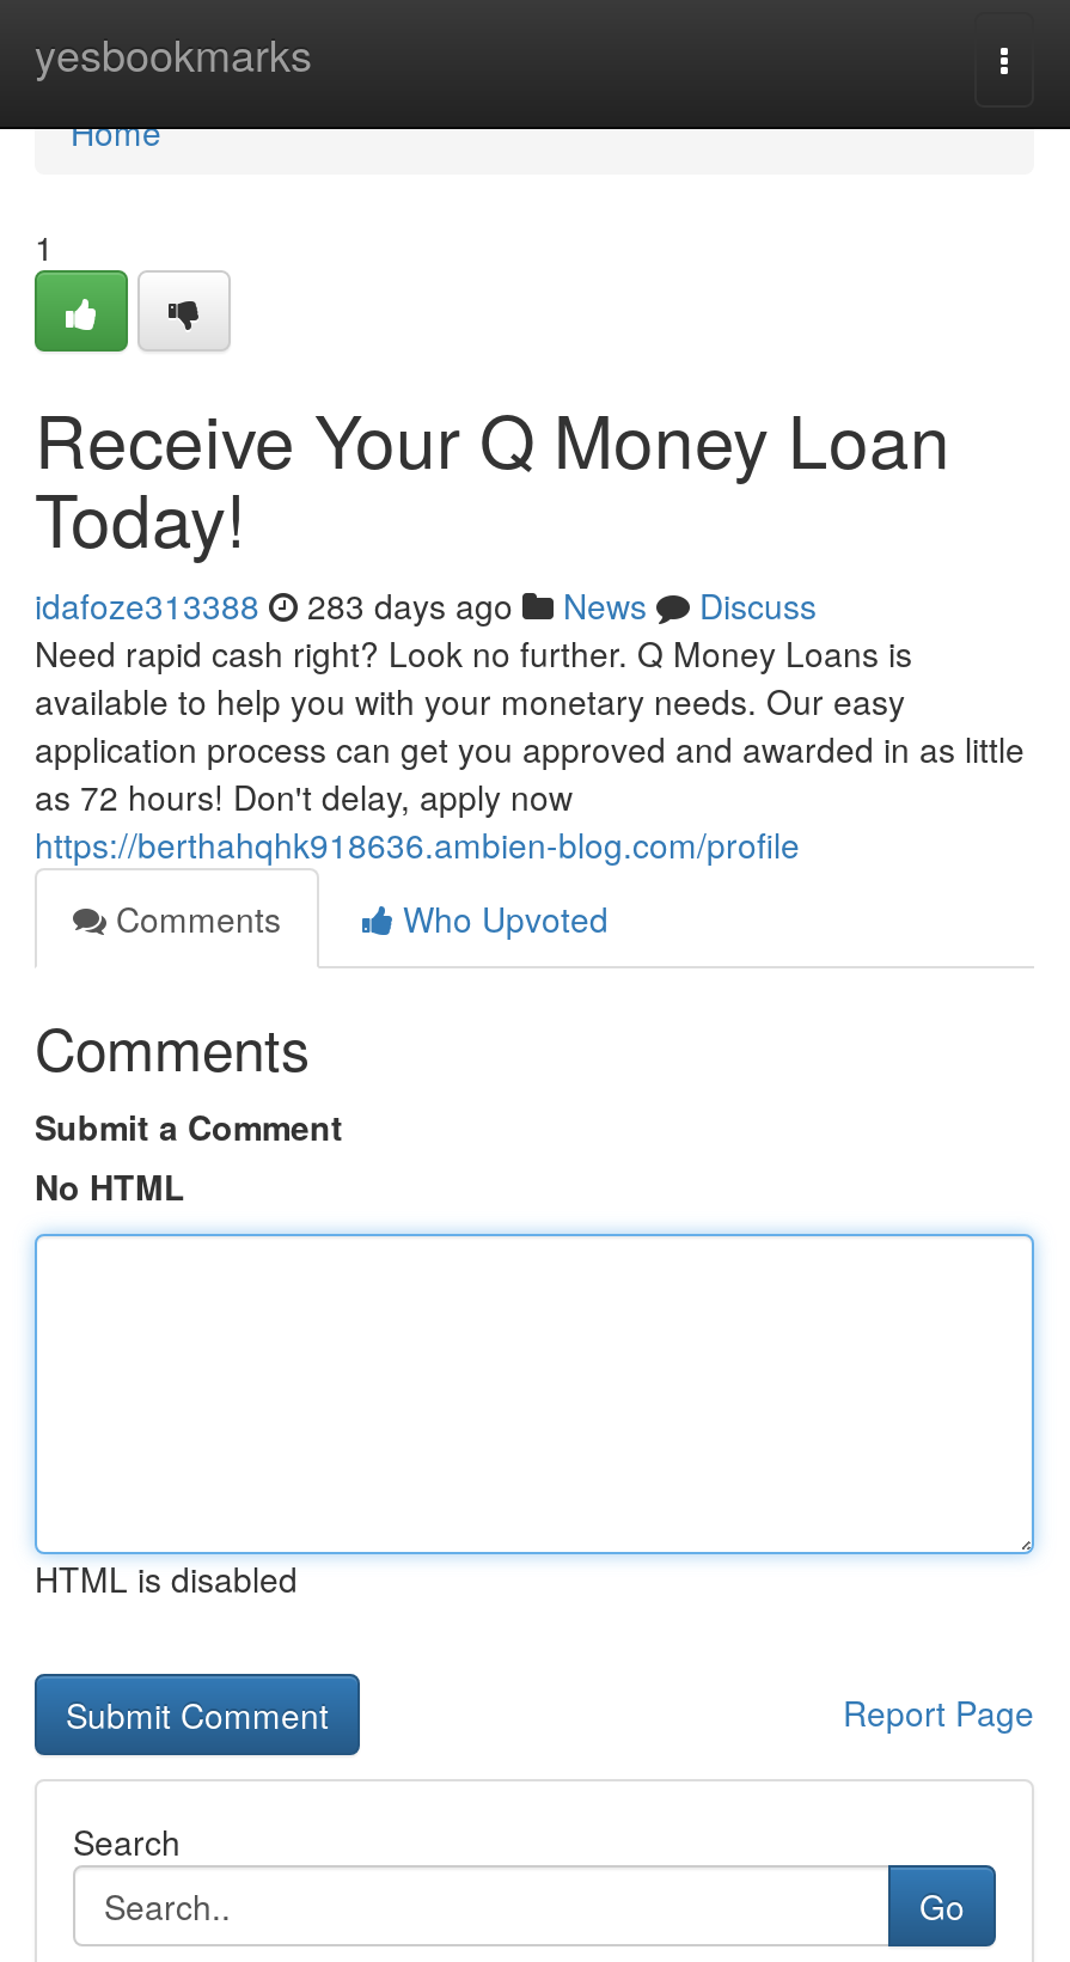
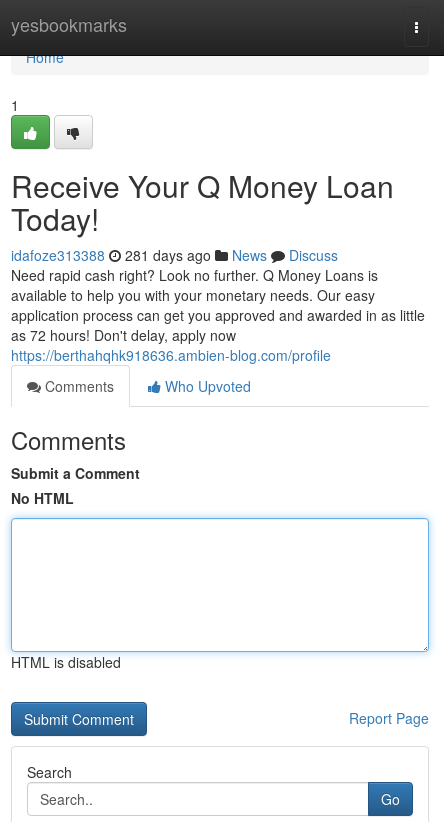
[35,581,817,629] idafoze313388 283 days ago News Discuss -> [11,245,338,265] idafoze313388 281 days ago News Discuss

